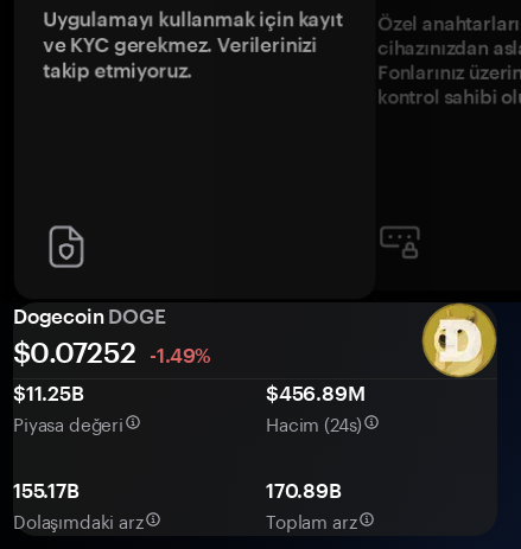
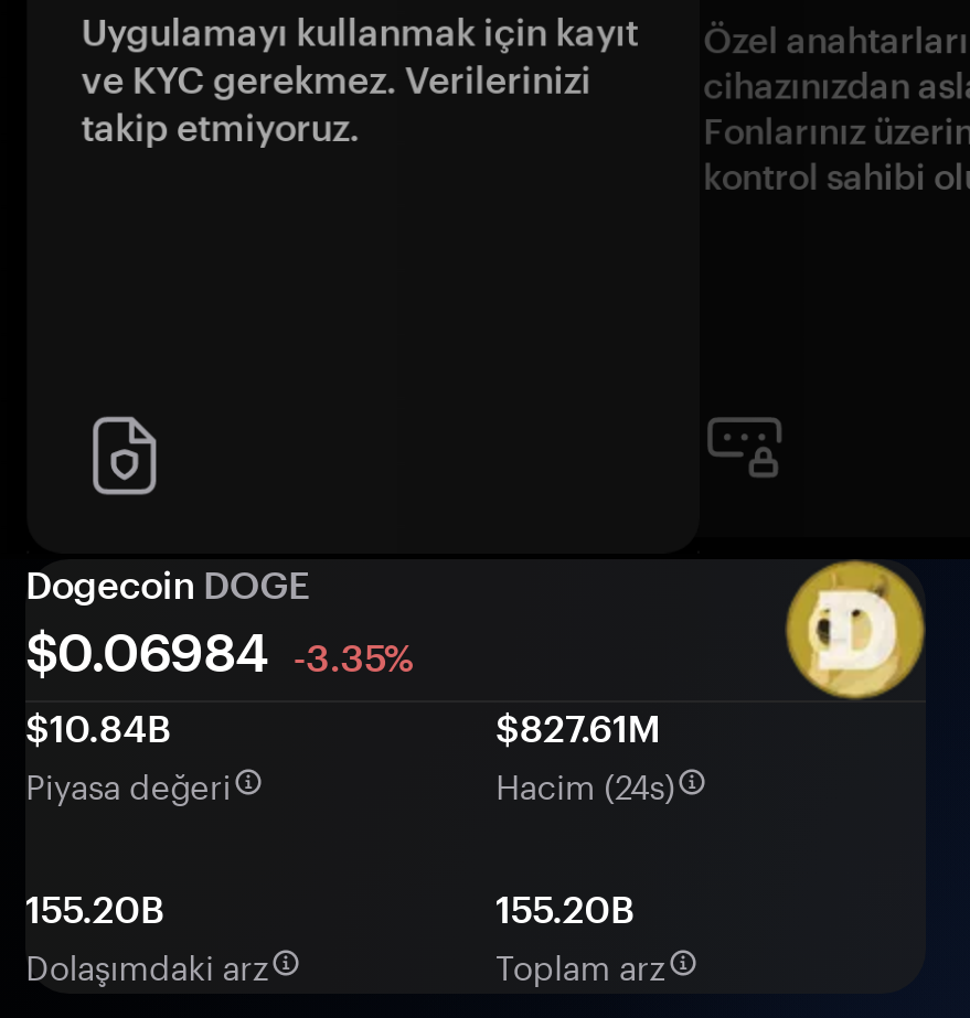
[13,334,211,404] $0.07252 -1.49% | $11.25B -> [25,618,414,748] $0.06984 -3.35% | $10.84B
[266,380,365,404] $456.89M -> [495,704,660,748] $827.61M
[13,477,79,501] 155.17B -> [25,885,164,929] 155.20B
[266,477,342,501] 170.89B -> [495,885,634,929] 155.20B

